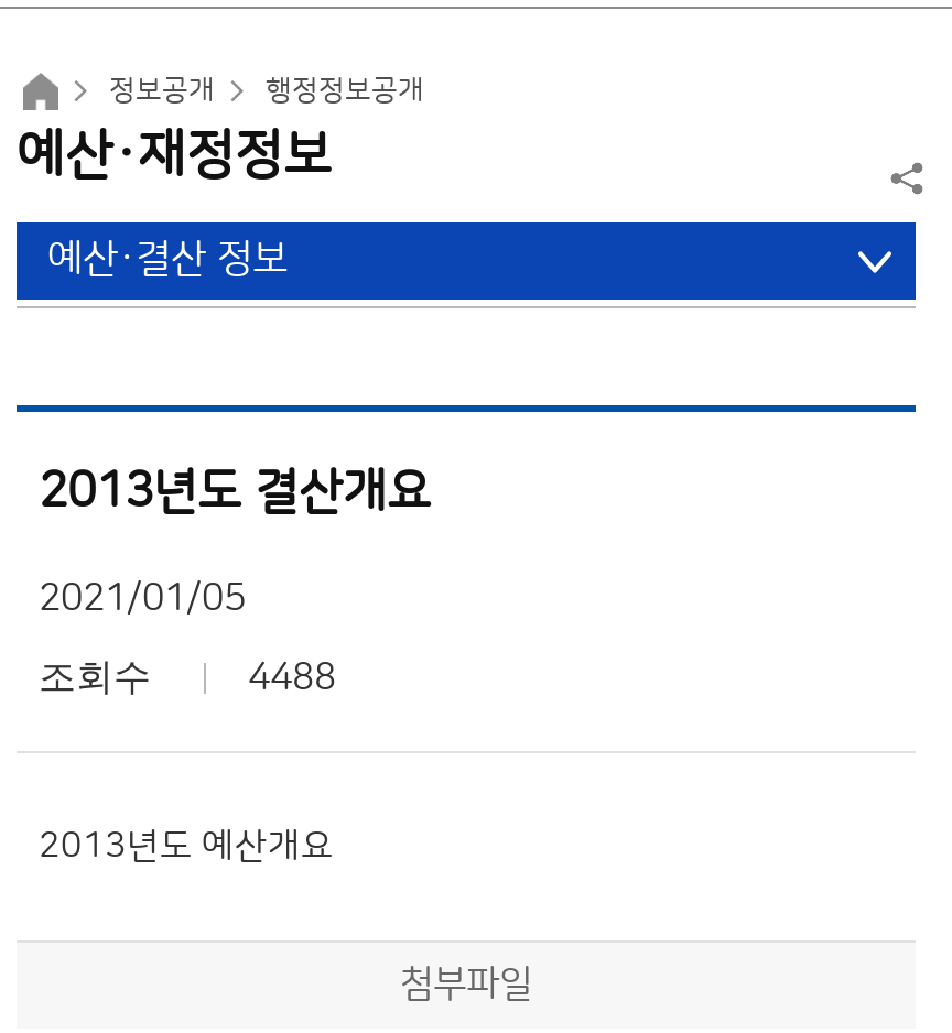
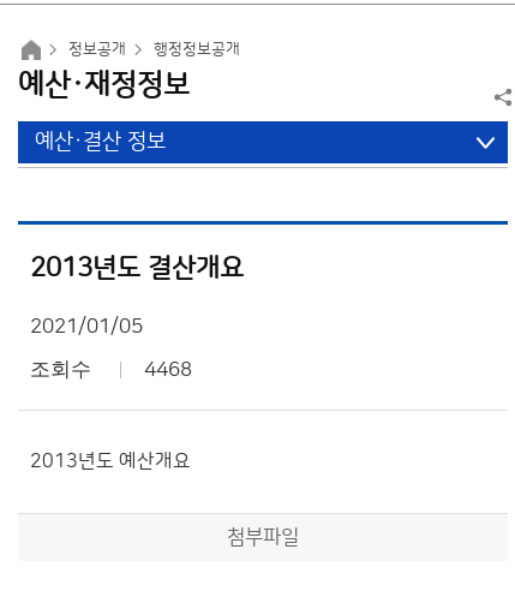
[239,659,336,698] 4488 -> [139,359,192,381] 4468

